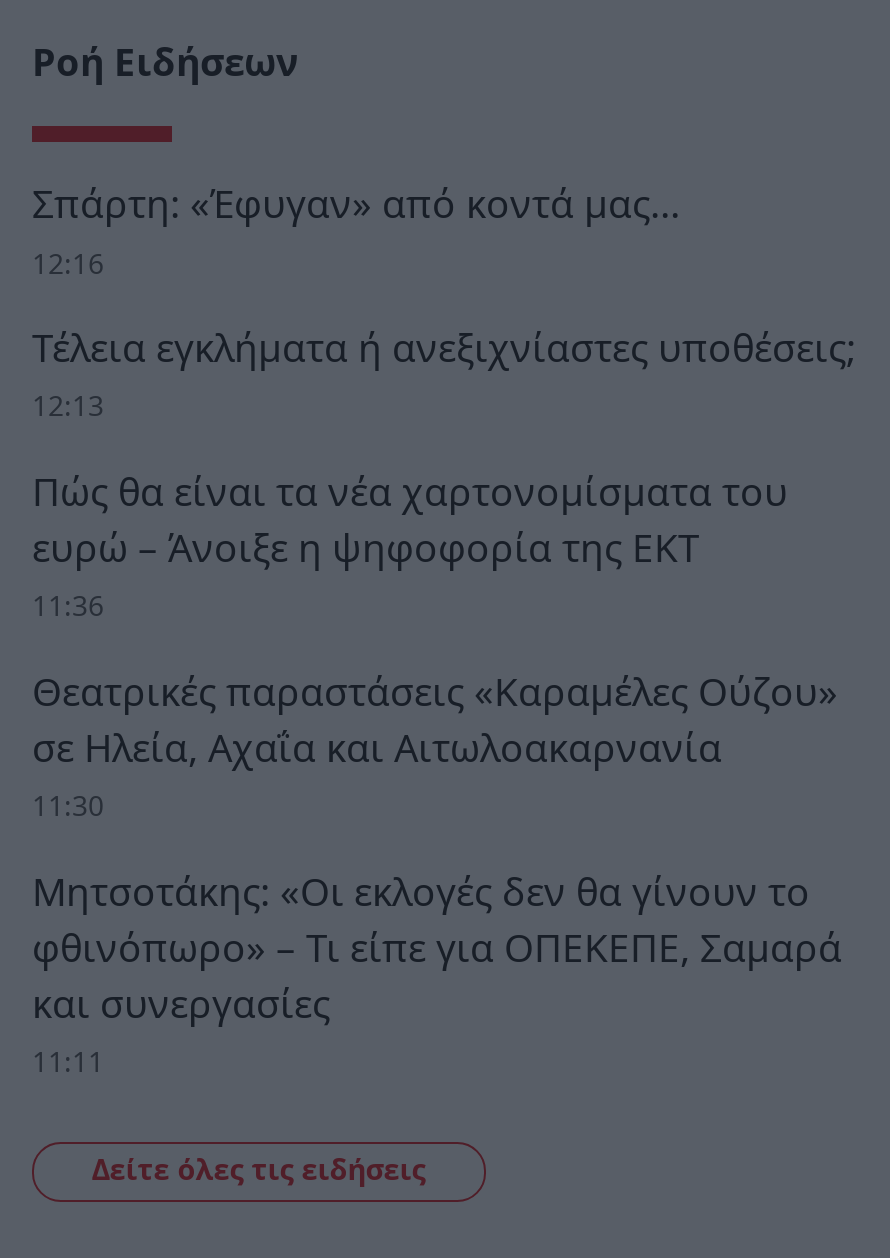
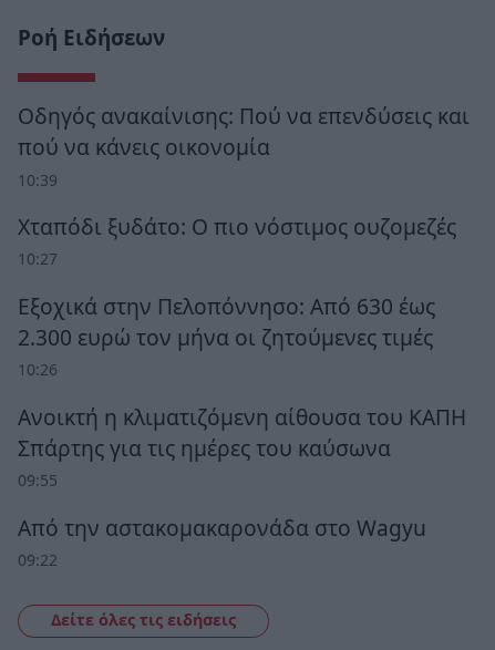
[32,177,680,281] Σπάρτη: «Έφυγαν» από κοντά μας… | 12:16 -> [18,101,470,190] Οδηγός ανακαίνισης: Πού να επενδύσεις και | πού να κάνεις οικονομία | 10:39
[32,320,856,425] Τέλεια εγκλήματα ή ανεξιχνίαστες υποθέσεις; | 12:13 -> [18,212,456,270] Χταπόδι ξυδάτο: Ο πιο νόστιμος ουζομεζές | 10:27
[32,464,788,624] Πώς θα είναι τα νέα χαρτονομίσματα του | ευρώ – Άνοιξε η ψηφοφορία της ΕΚΤ | 11:36 -> [18,291,435,380] Εξοχικά στην Πελοπόννησο: Από 630 έως | 2.300 ευρώ τον μήνα οι ζητούμενες τιμές | 10:26
[32,664,838,824] Θεατρικές παραστάσεις «Καραμέλες Ούζου» | σε Ηλεία, Αχαΐα και Αιτωλοακαρνανία | 11:30 -> [18,402,466,491] Ανοικτή η κλιματιζόμενη αίθουσα του ΚΑΠΗ | Σπάρτης για τις ημέρες του καύσωνα | 09:55
[32,863,842,1080] Μητσοτάκης: «Οι εκλογές δεν θα γίνουν το | φθινόπωρο» – Τι είπε για ΟΠΕΚΕΠΕ, Σαμαρά | και συνεργασίες | 11:11 -> [18,512,426,570] Από την αστακομακαρονάδα στο Wagyu | 09:22

